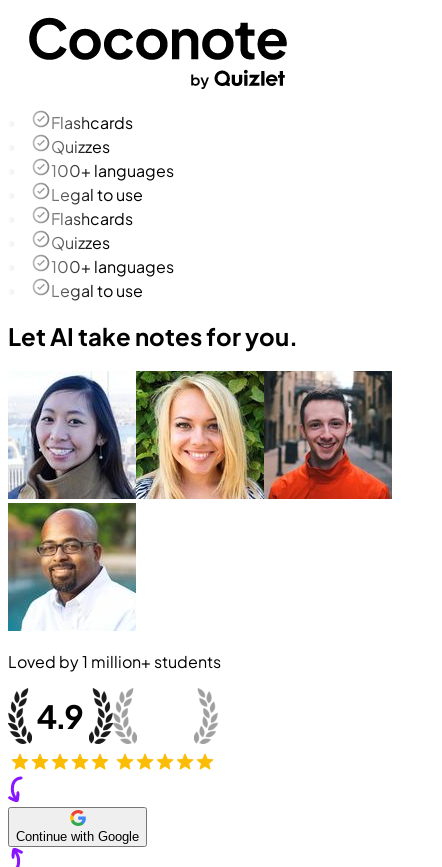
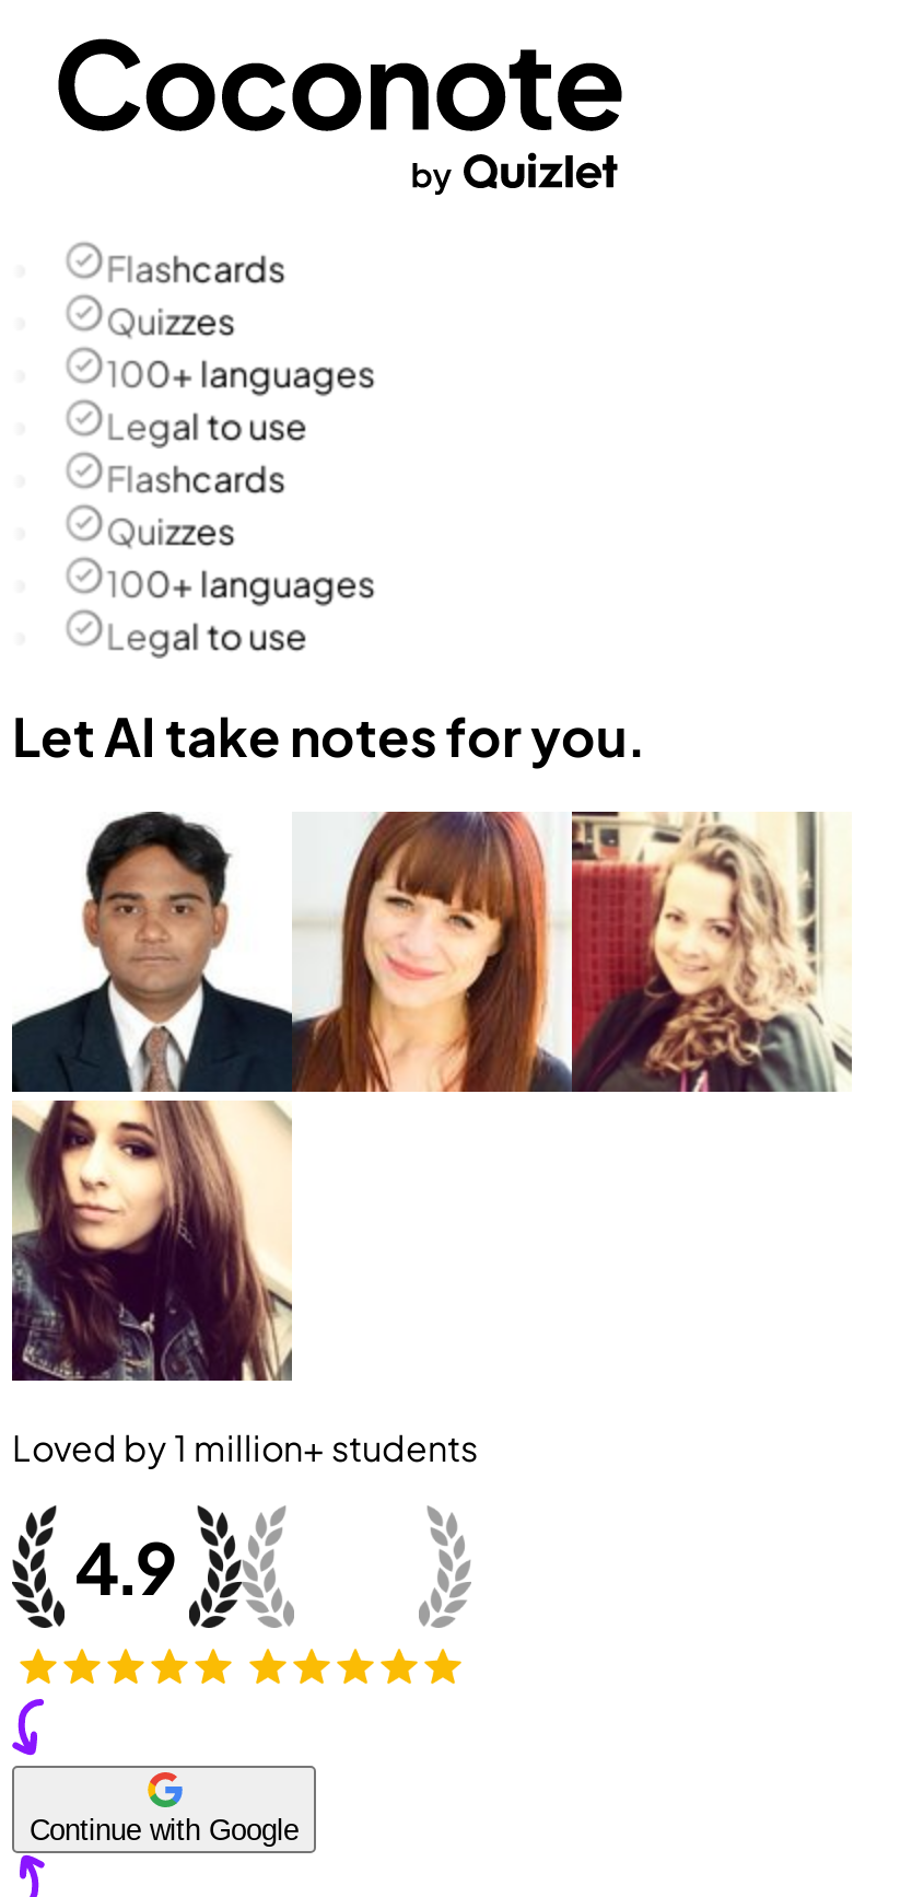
[7,370,393,632] [image] -> [10,810,852,1383] [image]

